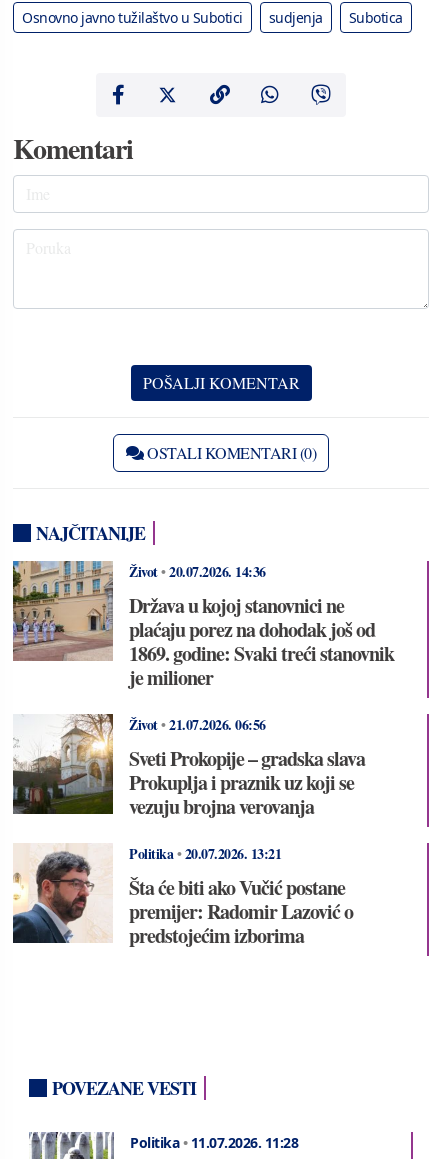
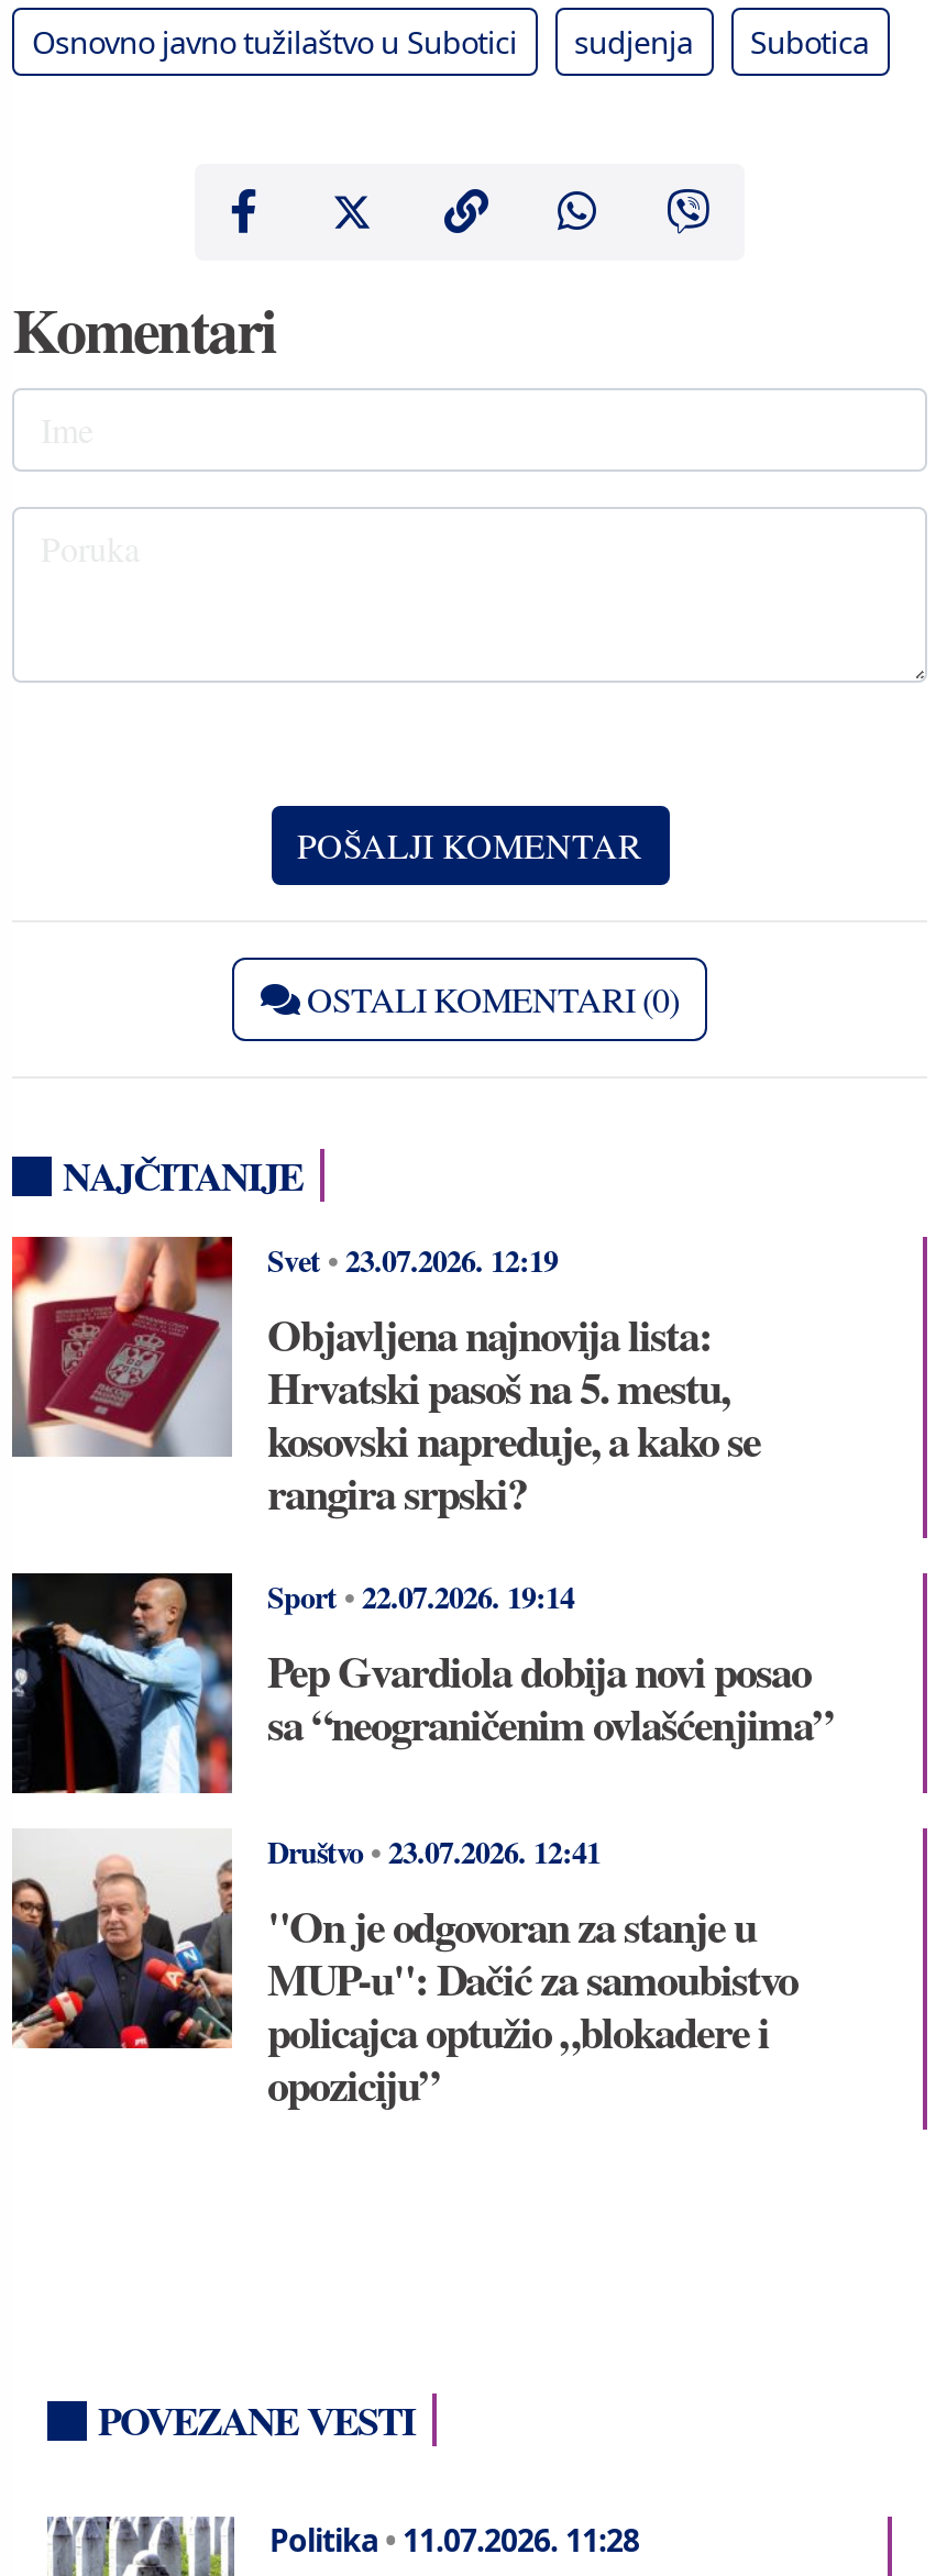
[12,560,394,692] [image] | Život •20.07.2026. 14:36 | Država u kojoj stanovnici ne | plaćaju porez na dohodak još od | 1869. godine: Svaki treći stanovnik | je milioner -> [10,1235,760,1525] [image] | Svet •23.07.2026. 12:19 | Objavljena najnovija lista: | Hrvatski pasoš na 5. mestu, | kosovski napreduje, a kako se | rangira srpski?
[12,713,365,821] [image] | Život • 21.07.2026. 06:56 | Sveti Prokopije – gradska slava | Prokuplja i praznik uz koji se | vezuju brojna verovanja -> [10,1571,833,1795] [image] | Sport •22.07.2026. 19:14 | Pep Gvardiola dobija novi posao | sa “neograničenim ovlašćenjima”
[12,834,353,950] [image] | Politika • 20.07.2026. 13:21 | Šta će biti ako Vučić postane | premijer: Radomir Lazović o | predstojećim izborima -> [10,1829,797,2117] [image] | Društvo •23.07.2026. 12:41 | "On je odgovoran za stanje u | MUP-u": Dačić za samoubistvo | policajca optužio „blokadere i | opoziciju”

